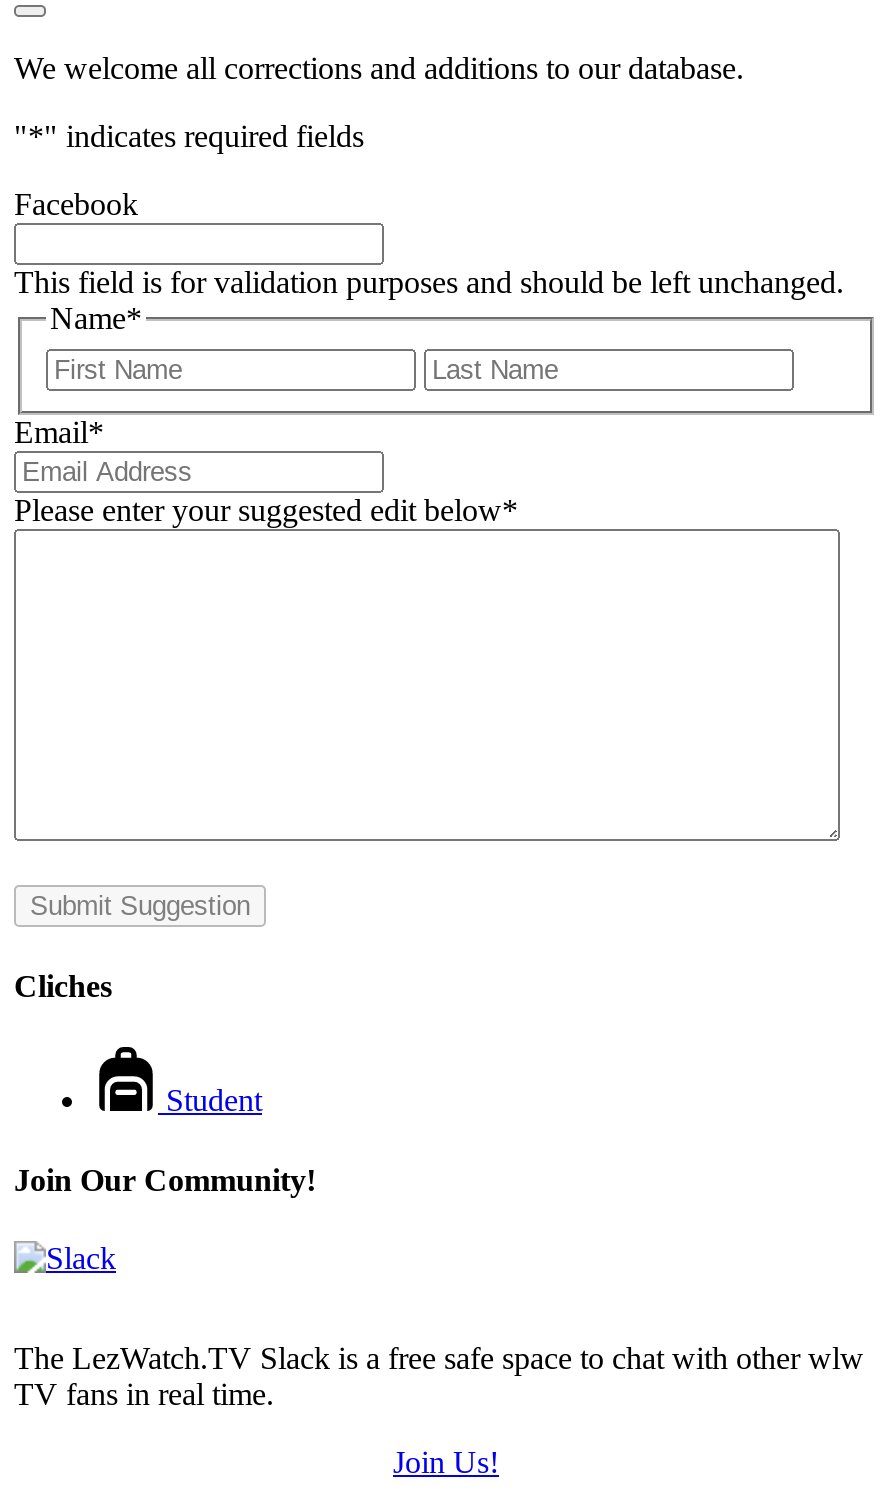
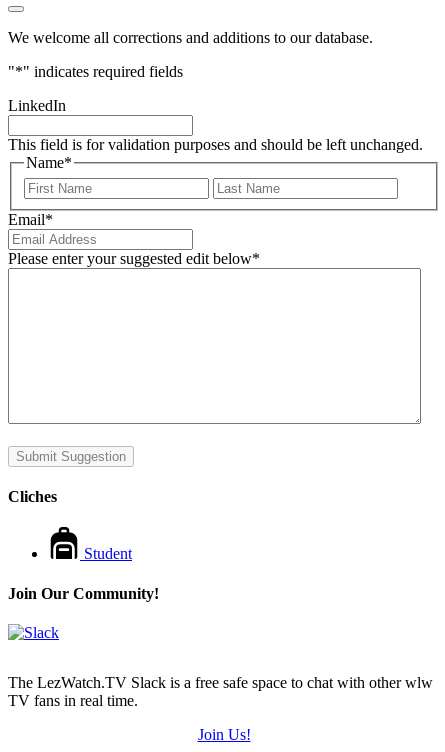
[14,188,138,222] Facebook -> [8,97,66,114] LinkedIn

